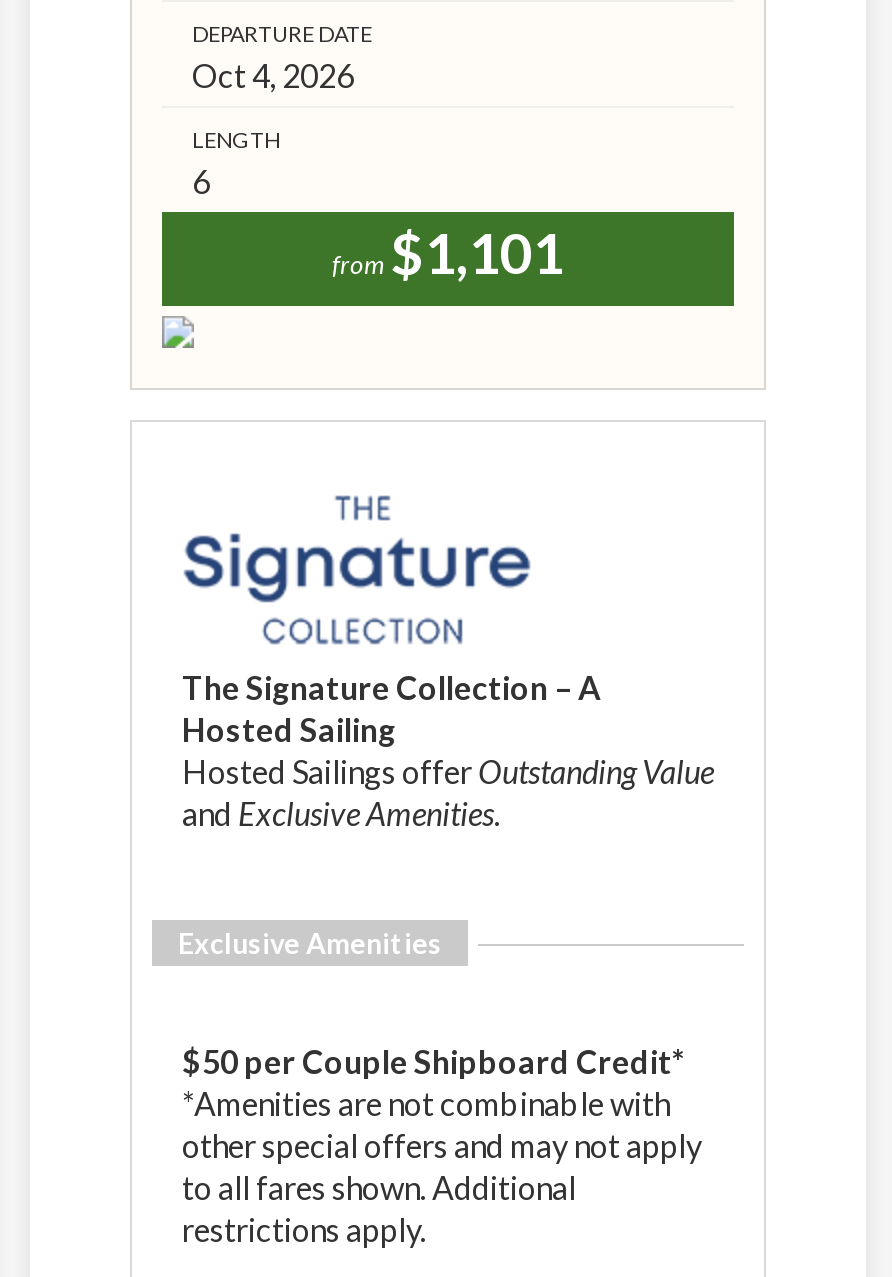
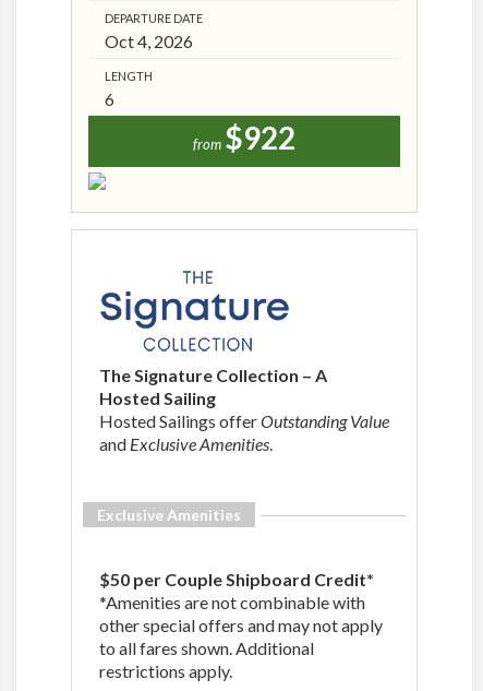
[332,218,564,286] from$1,101 -> [193,119,295,156] from$922

